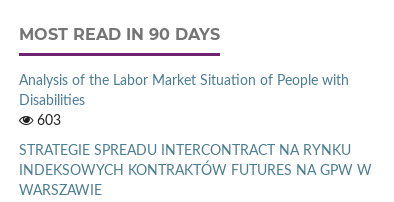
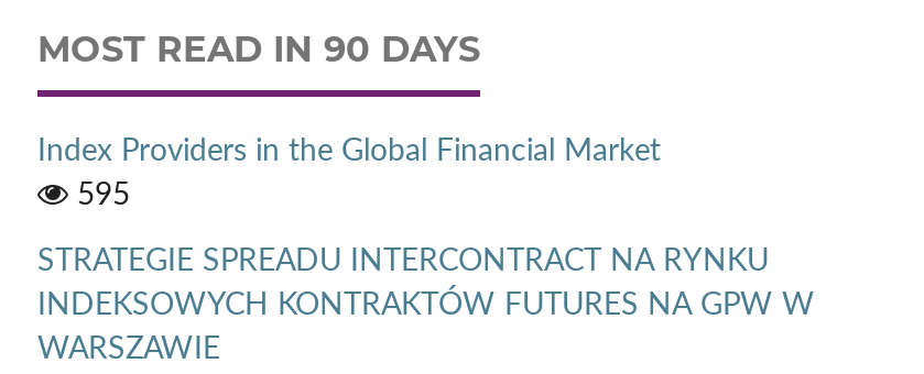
[19,74,349,128] Analysis of the Labor Market Situation of People with | Disabilities | 603 -> [37,136,661,210] Index Providers in the Global Financial Market | 595

